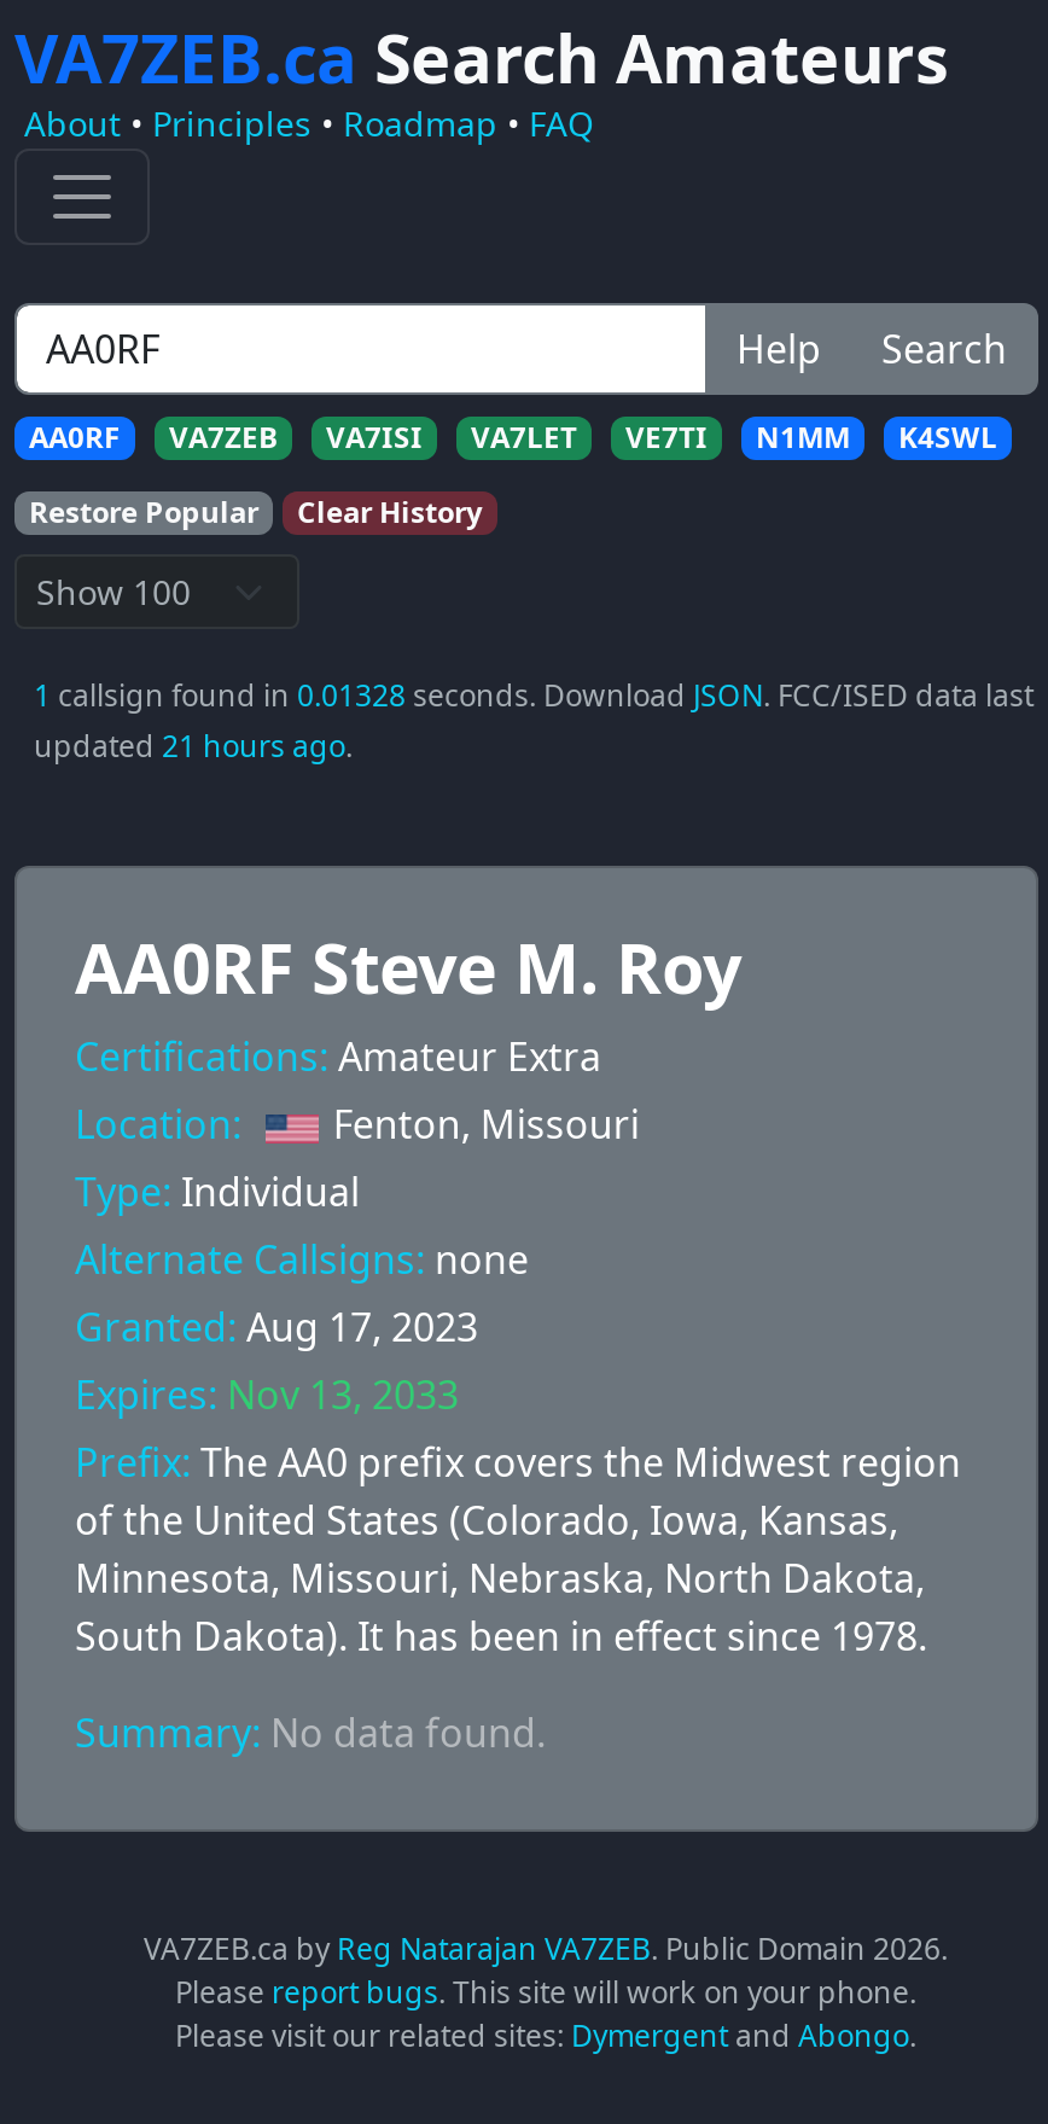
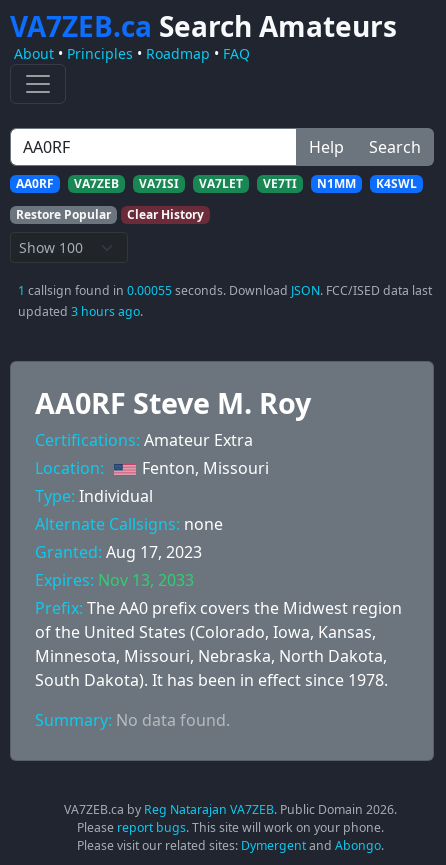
[34,675,1034,716] 1 callsign found in 0.01328 seconds. Download JSON. FCC/ISED data last -> [18,282,432,299] 1 callsign found in 0.00055 seconds. Download JSON. FCC/ISED data last
[34,726,353,767] updated 21 hours ago. -> [18,303,143,320] updated 3 hours ago.

